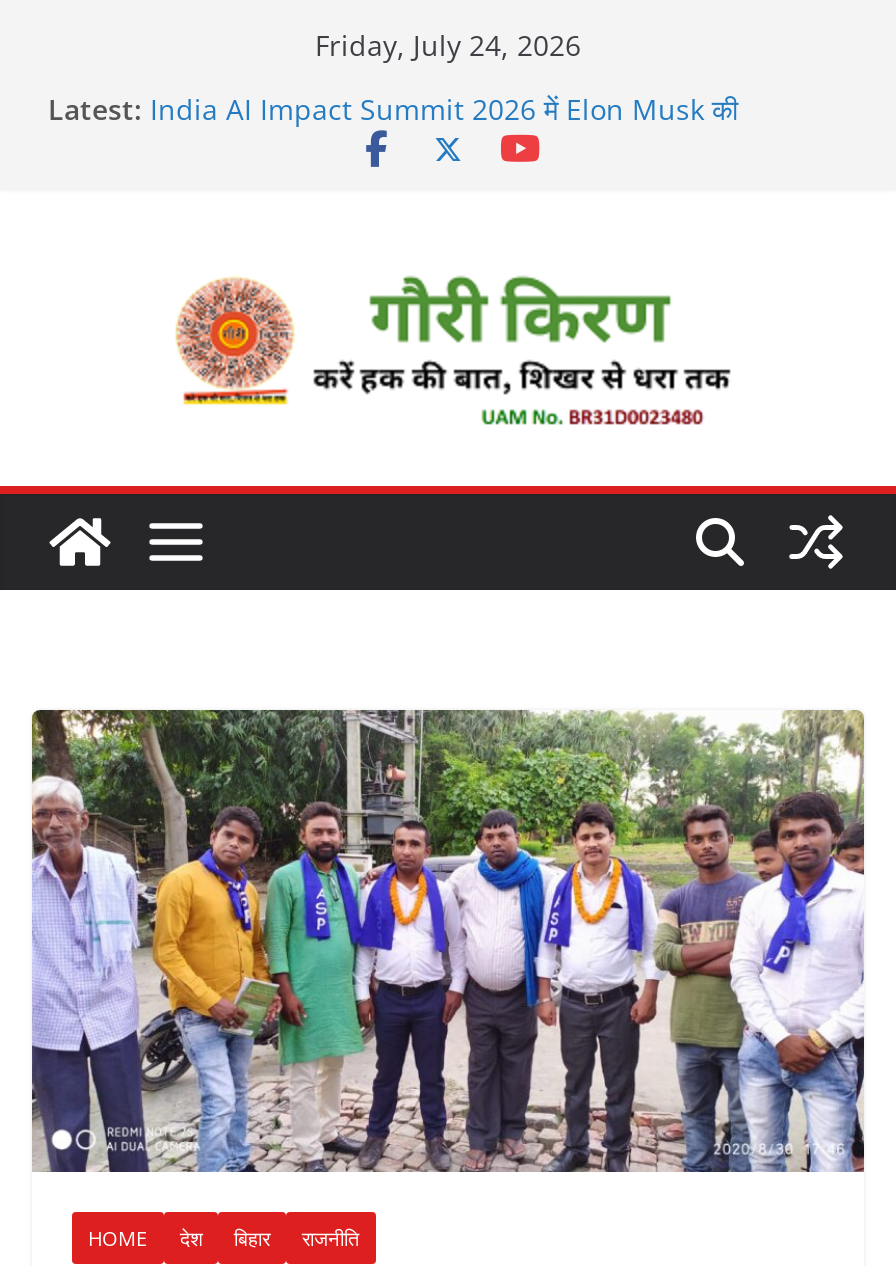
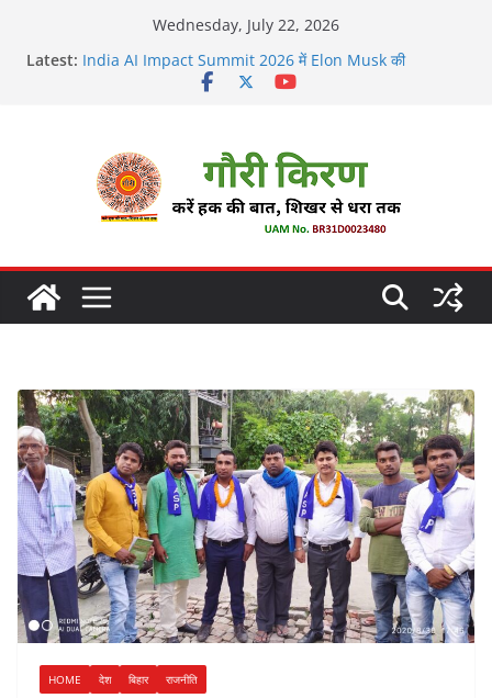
[315,26,581,64] Friday, July 24, 2026 -> [153,14,339,35] Wednesday, July 22, 2026

